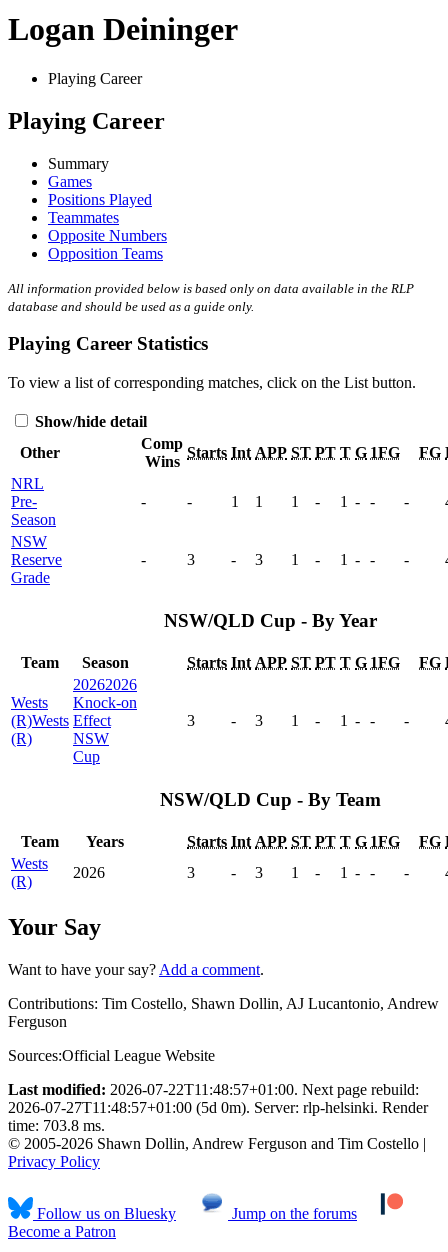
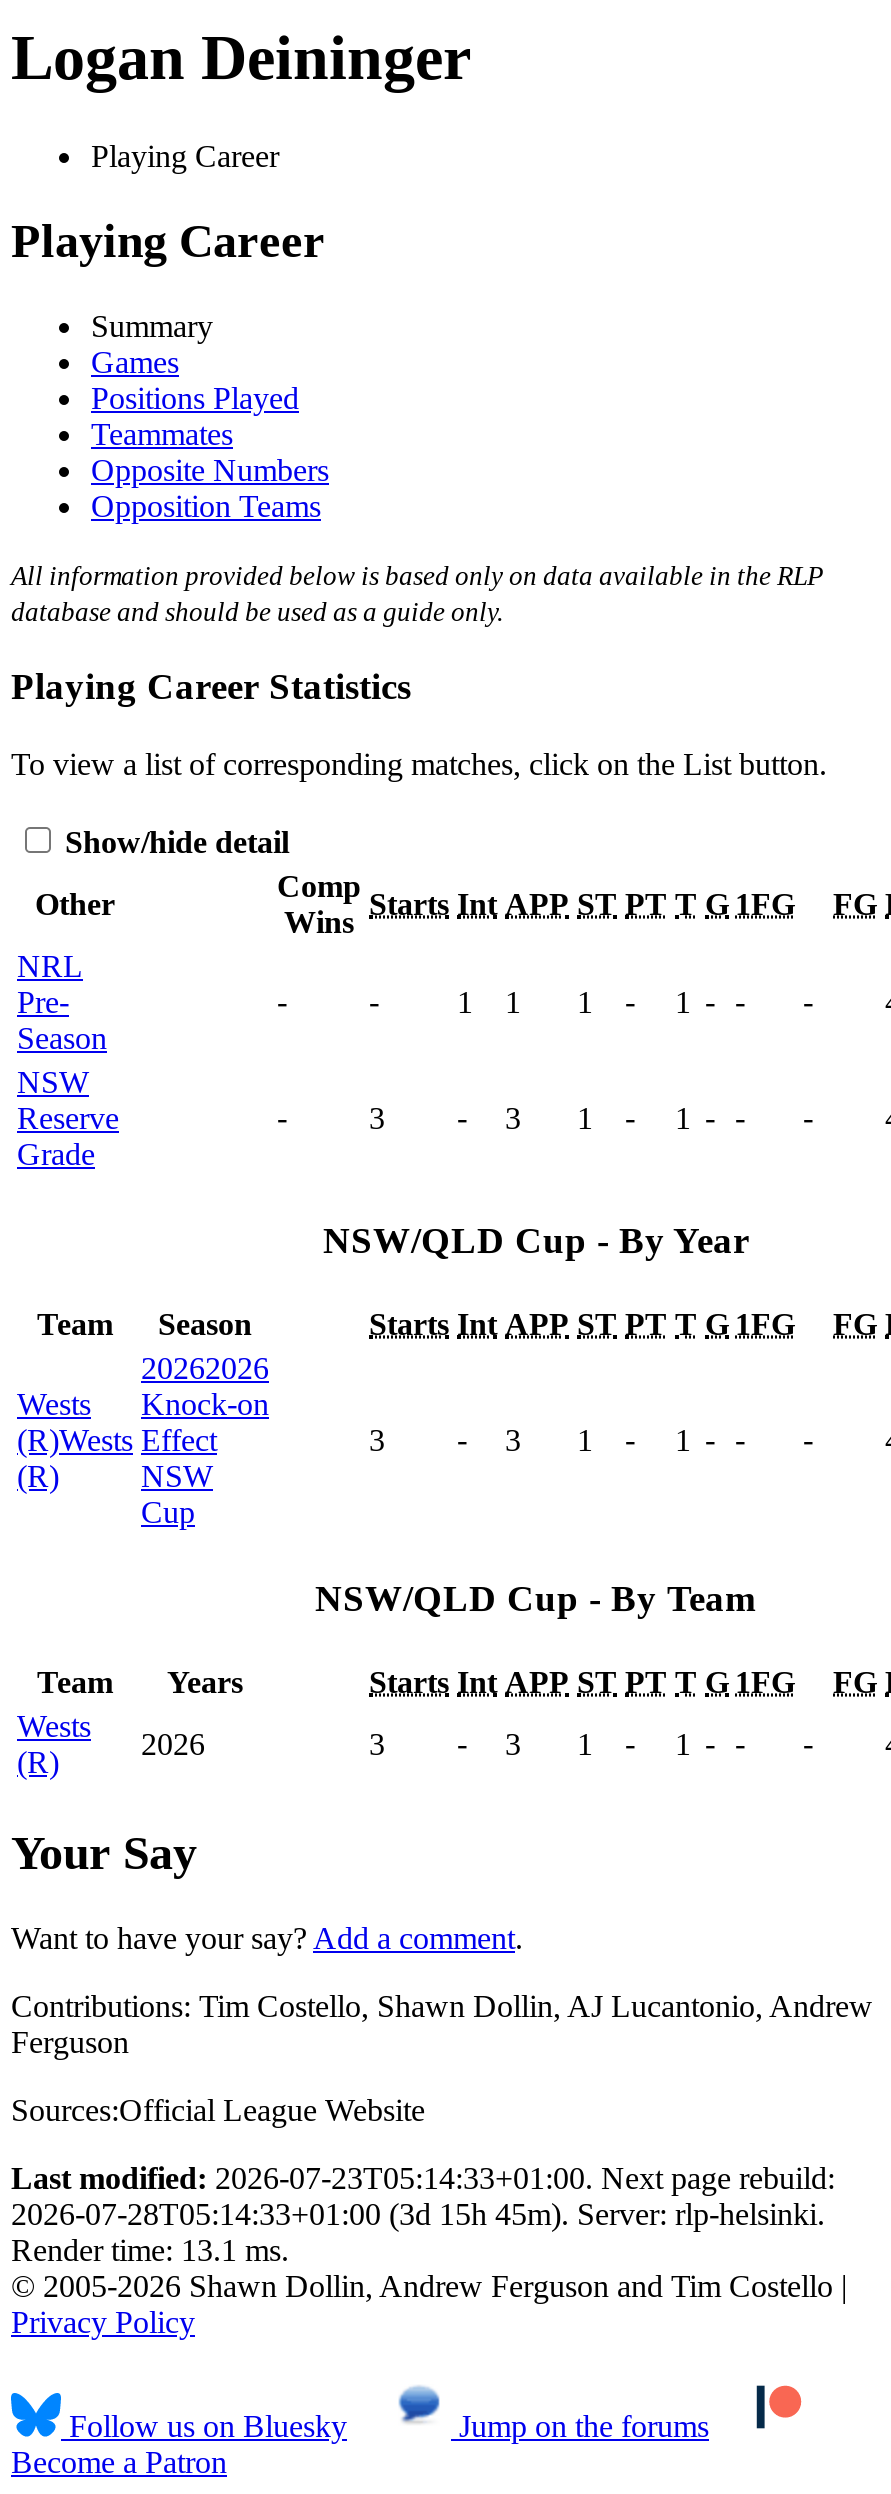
[8,1081,428,1134] Last modified: 2026-07-22T11:48:57+01:00. Next page rebuild: | 2026-07-27T11:48:57+01:00 (5d 0m). Server: rlp-helsinki. Render | time: 703.8 ms. -> [11,2161,835,2267] Last modified: 2026-07-23T05:14:33+01:00. Next page rebuild: | 2026-07-28T05:14:33+01:00 (3d 15h 45m). Server: rlp-helsinki. | Render time: 13.1 ms.

